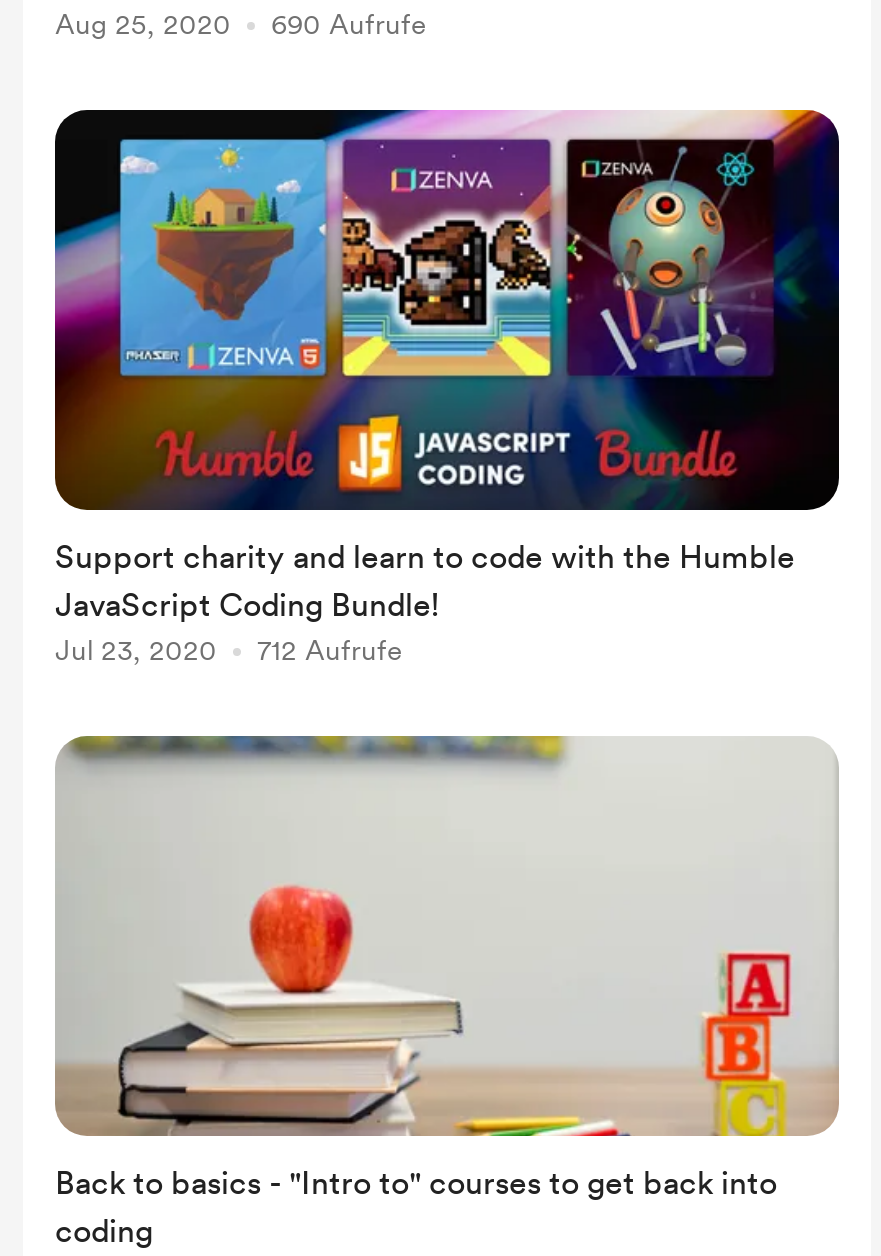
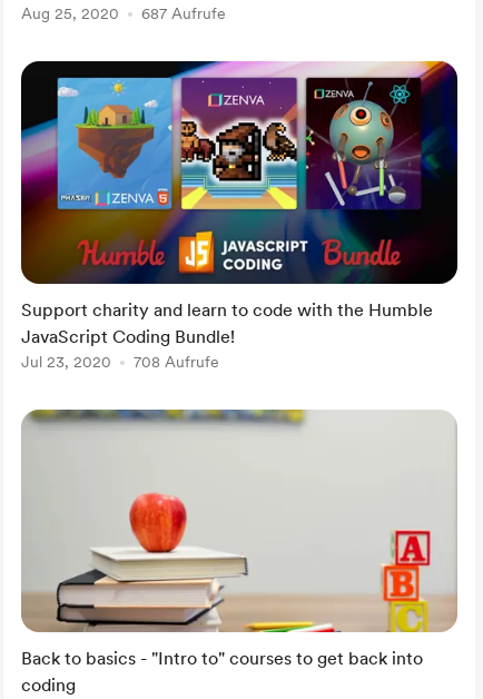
[55,8,427,40] Aug 25, 2020 690 Aufrufe -> [21,4,226,22] Aug 25, 2020 687 Aufrufe
[55,634,403,666] Jul 23, 2020 712 Aufrufe -> [21,353,219,371] Jul 23, 2020 708 Aufrufe

